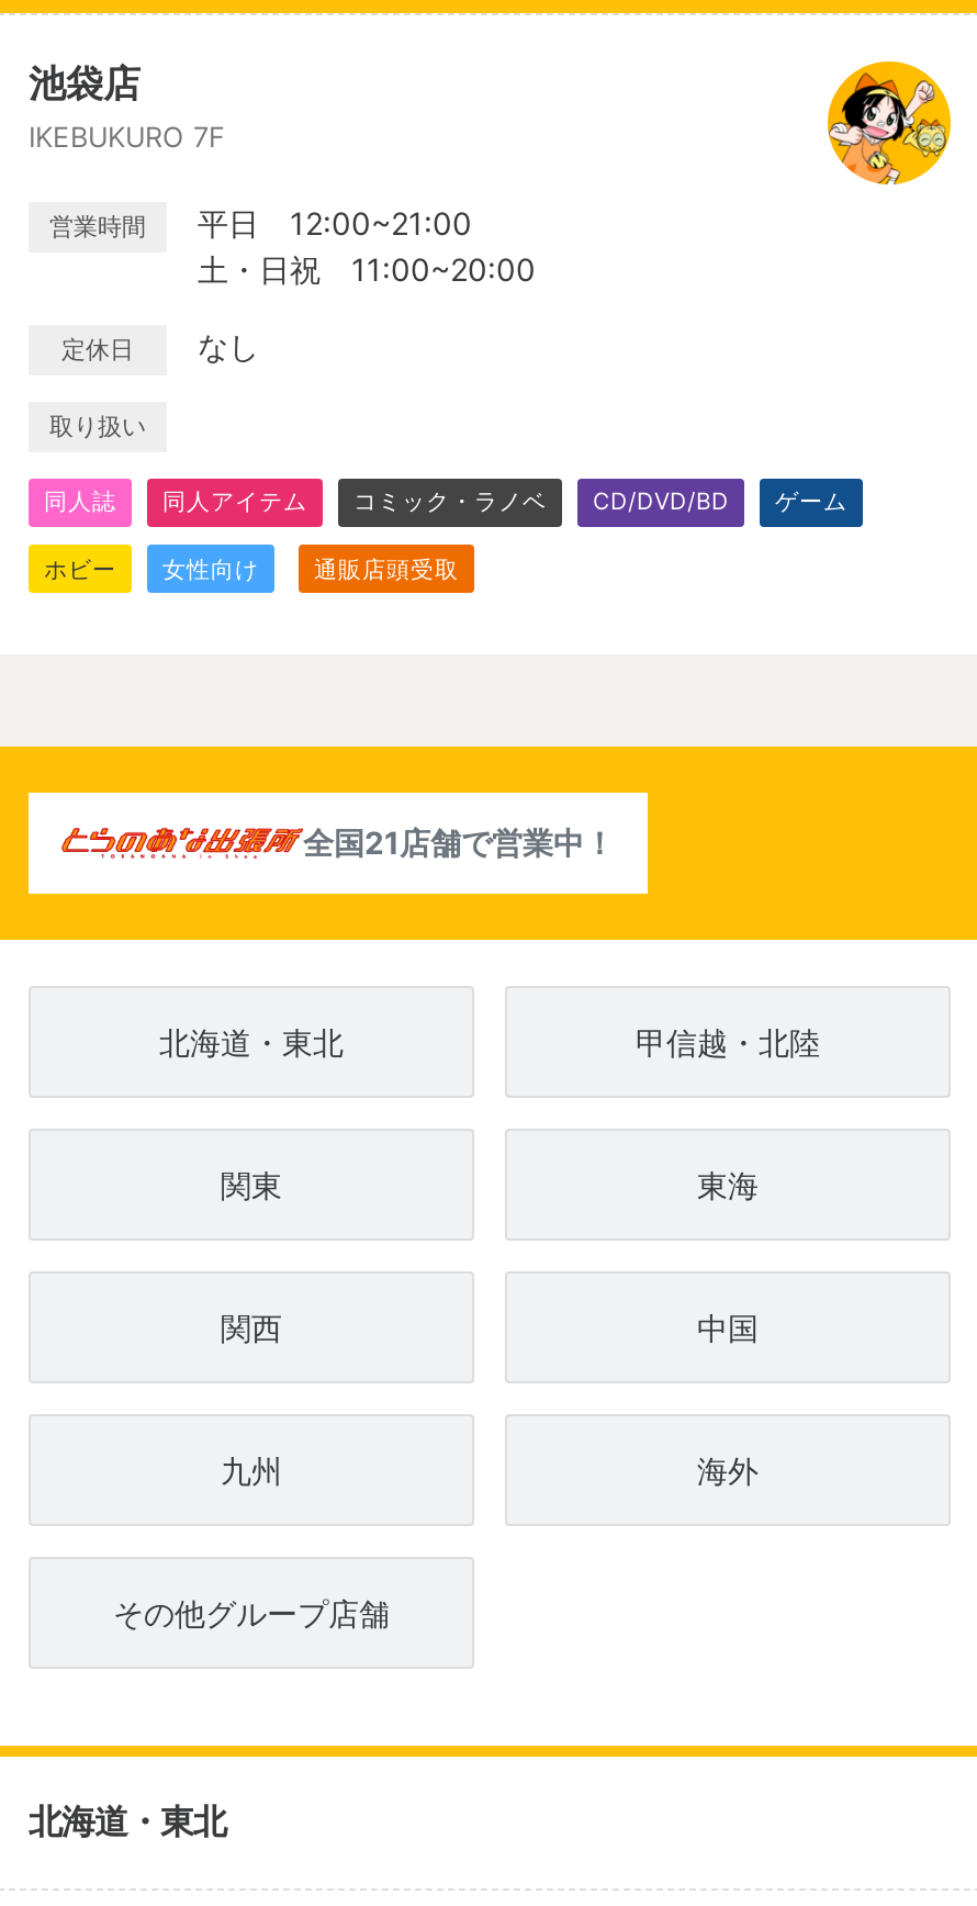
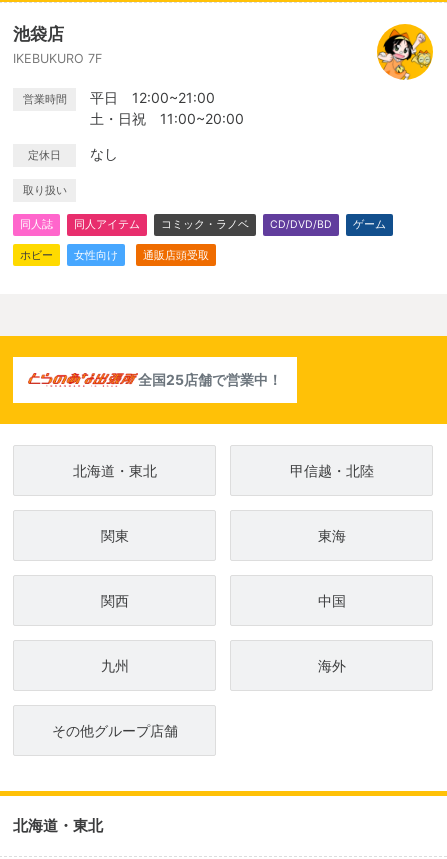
[303,824,615,861] 全国21店舗で営業中！ -> [138,371,282,388] 全国25店舗で営業中！

